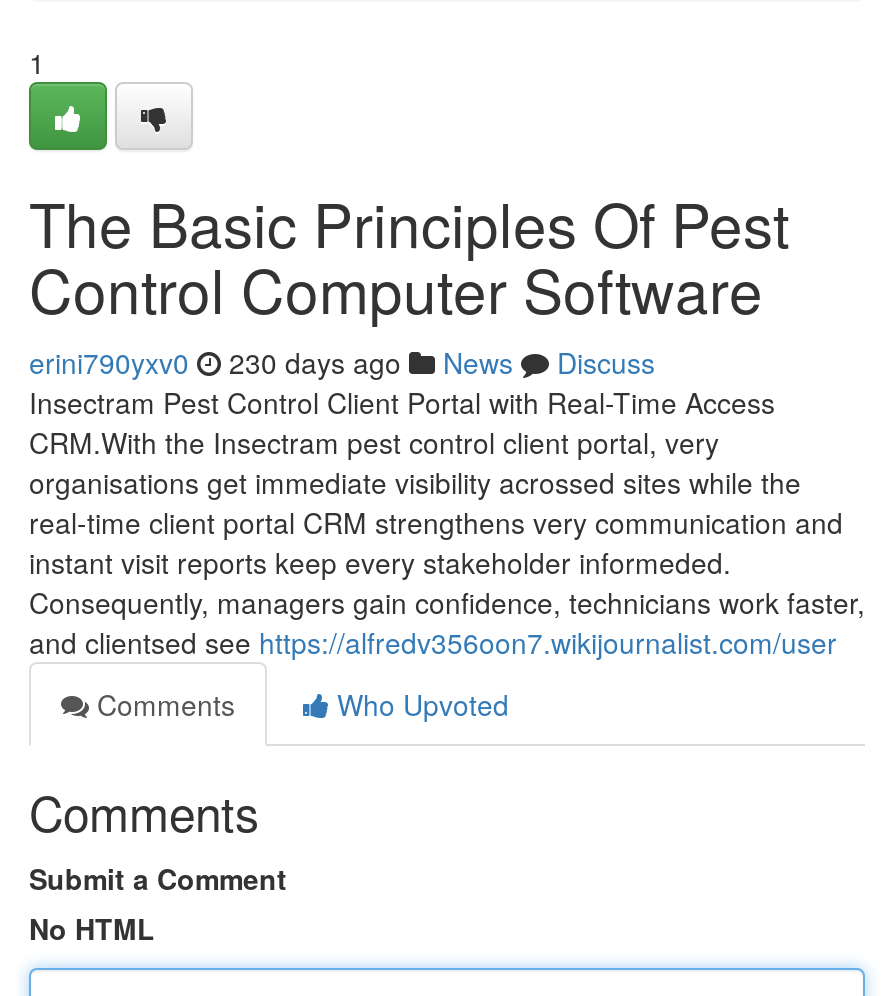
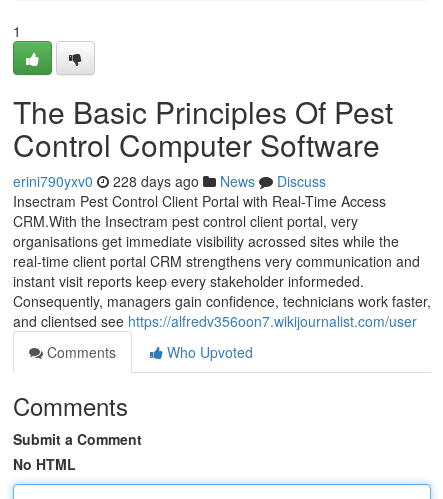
[29,342,655,382] erini790yxv0 230 days ago News Discuss -> [13,171,326,191] erini790yxv0 228 days ago News Discuss

